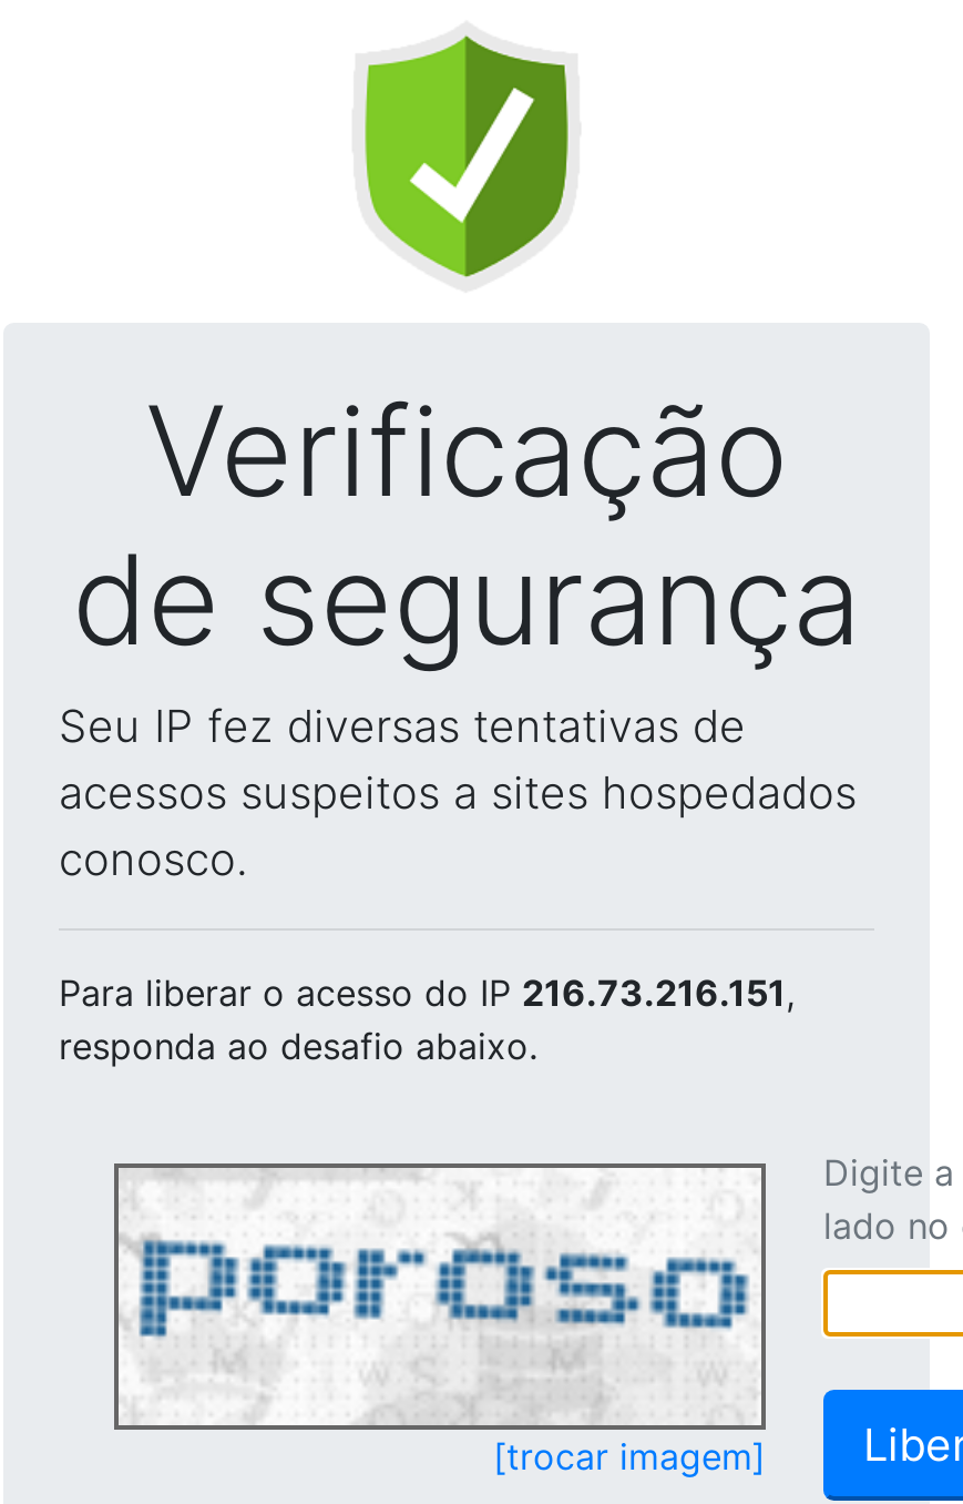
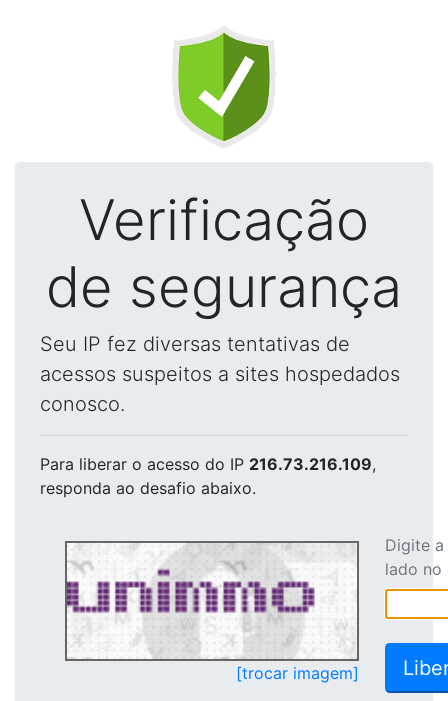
[59,971,795,1015] Para liberar o acesso do IP 216.73.216.151, -> [40,454,376,474] Para liberar o acesso do IP 216.73.216.109,
[119,1170,750,1421] [image] -> [66,545,351,657] [image]

